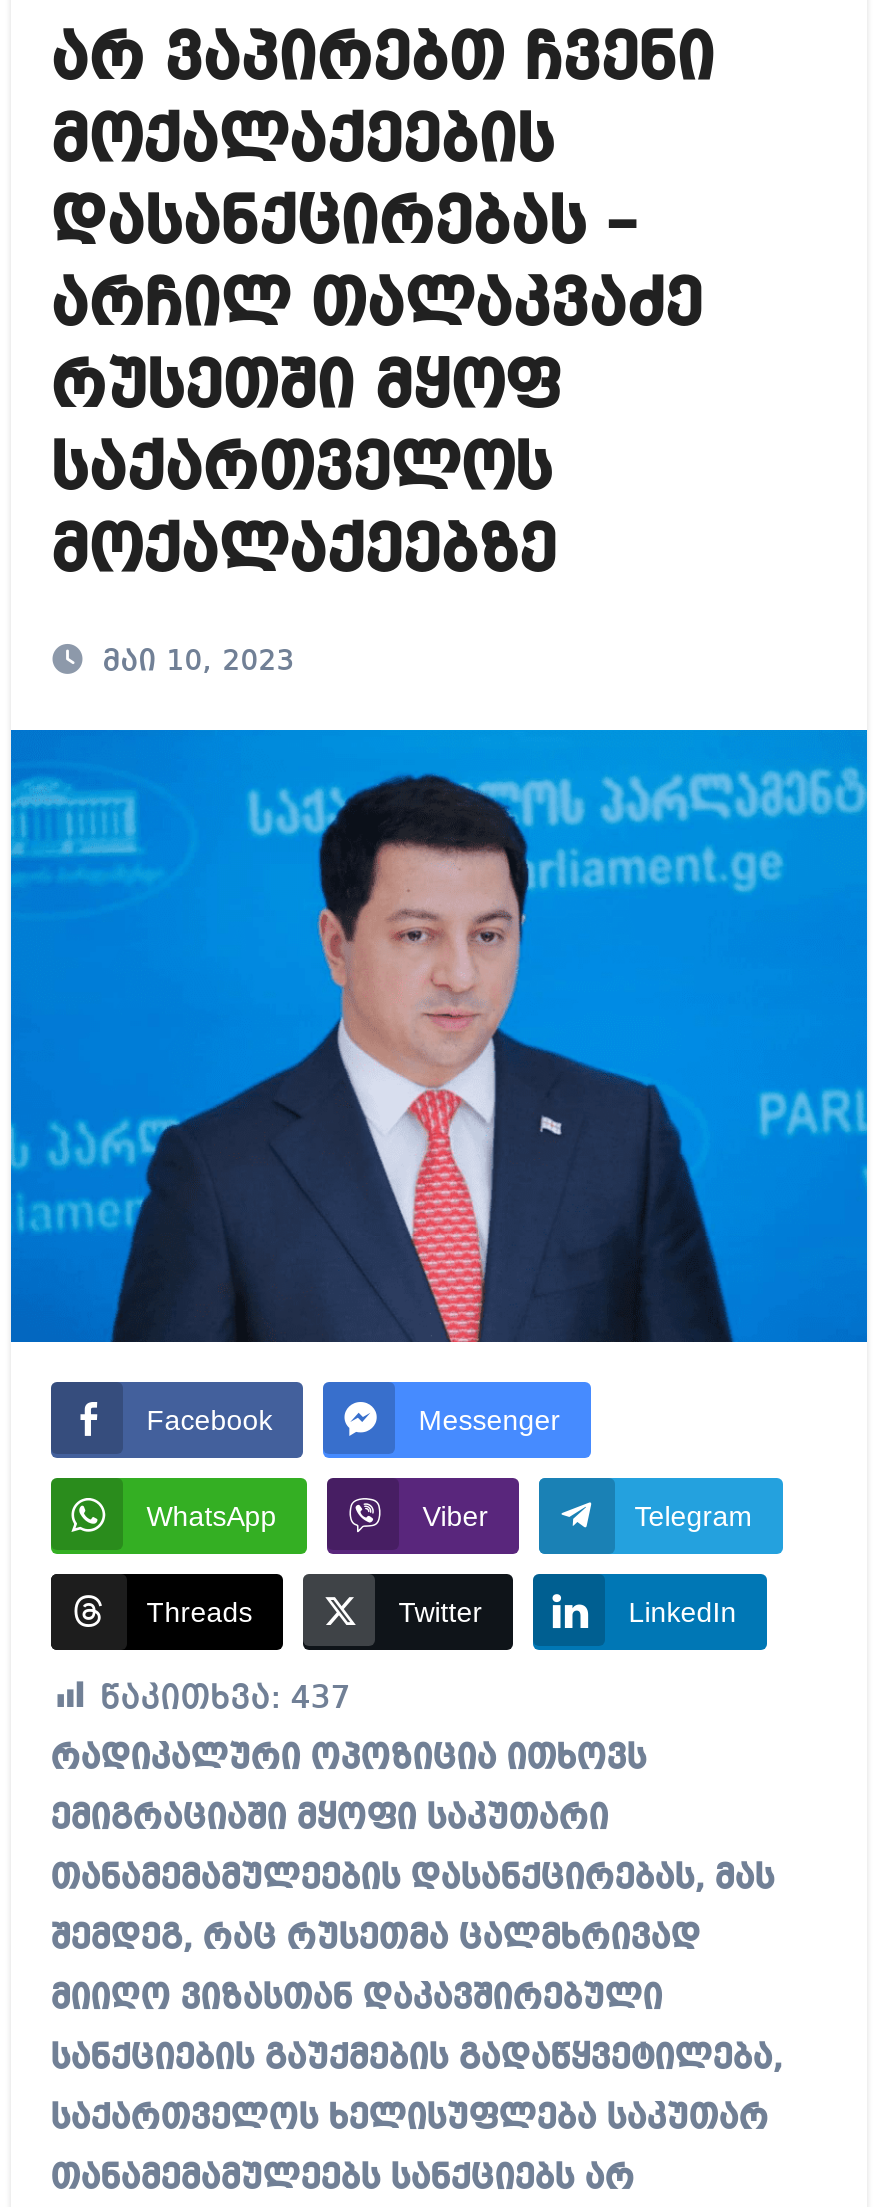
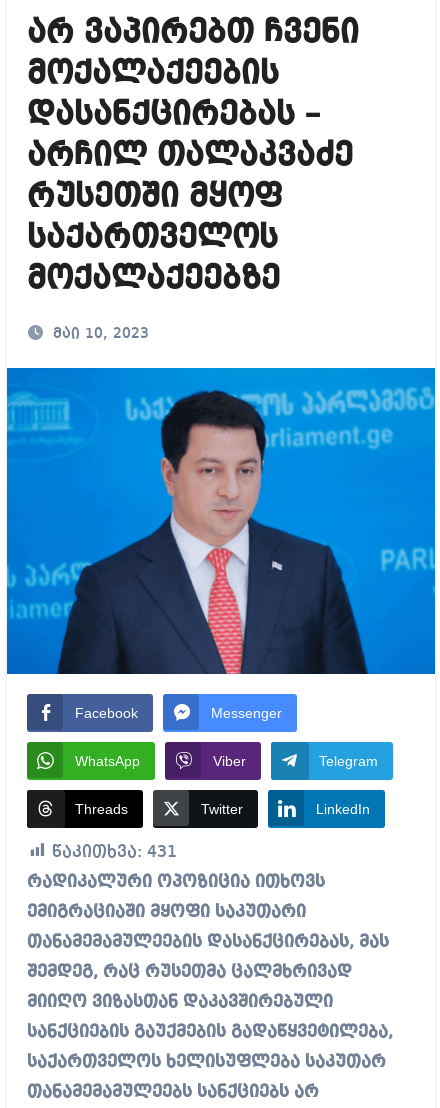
[101,1682,351,1716] წაკითხვა: 437 -> [52,844,177,861] წაკითხვა: 431

